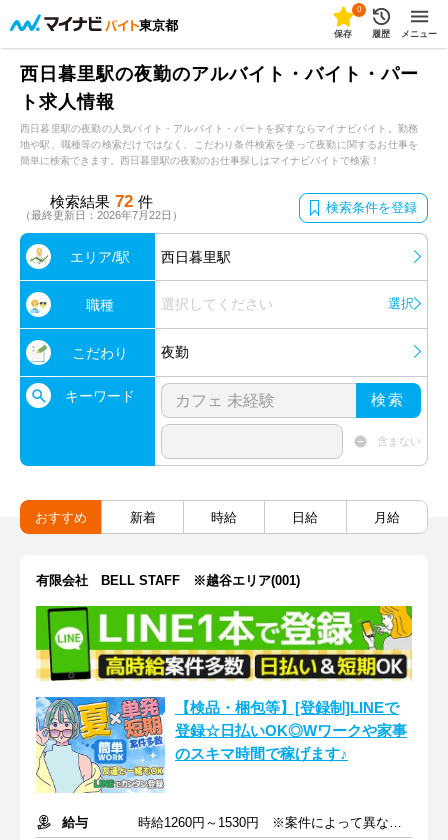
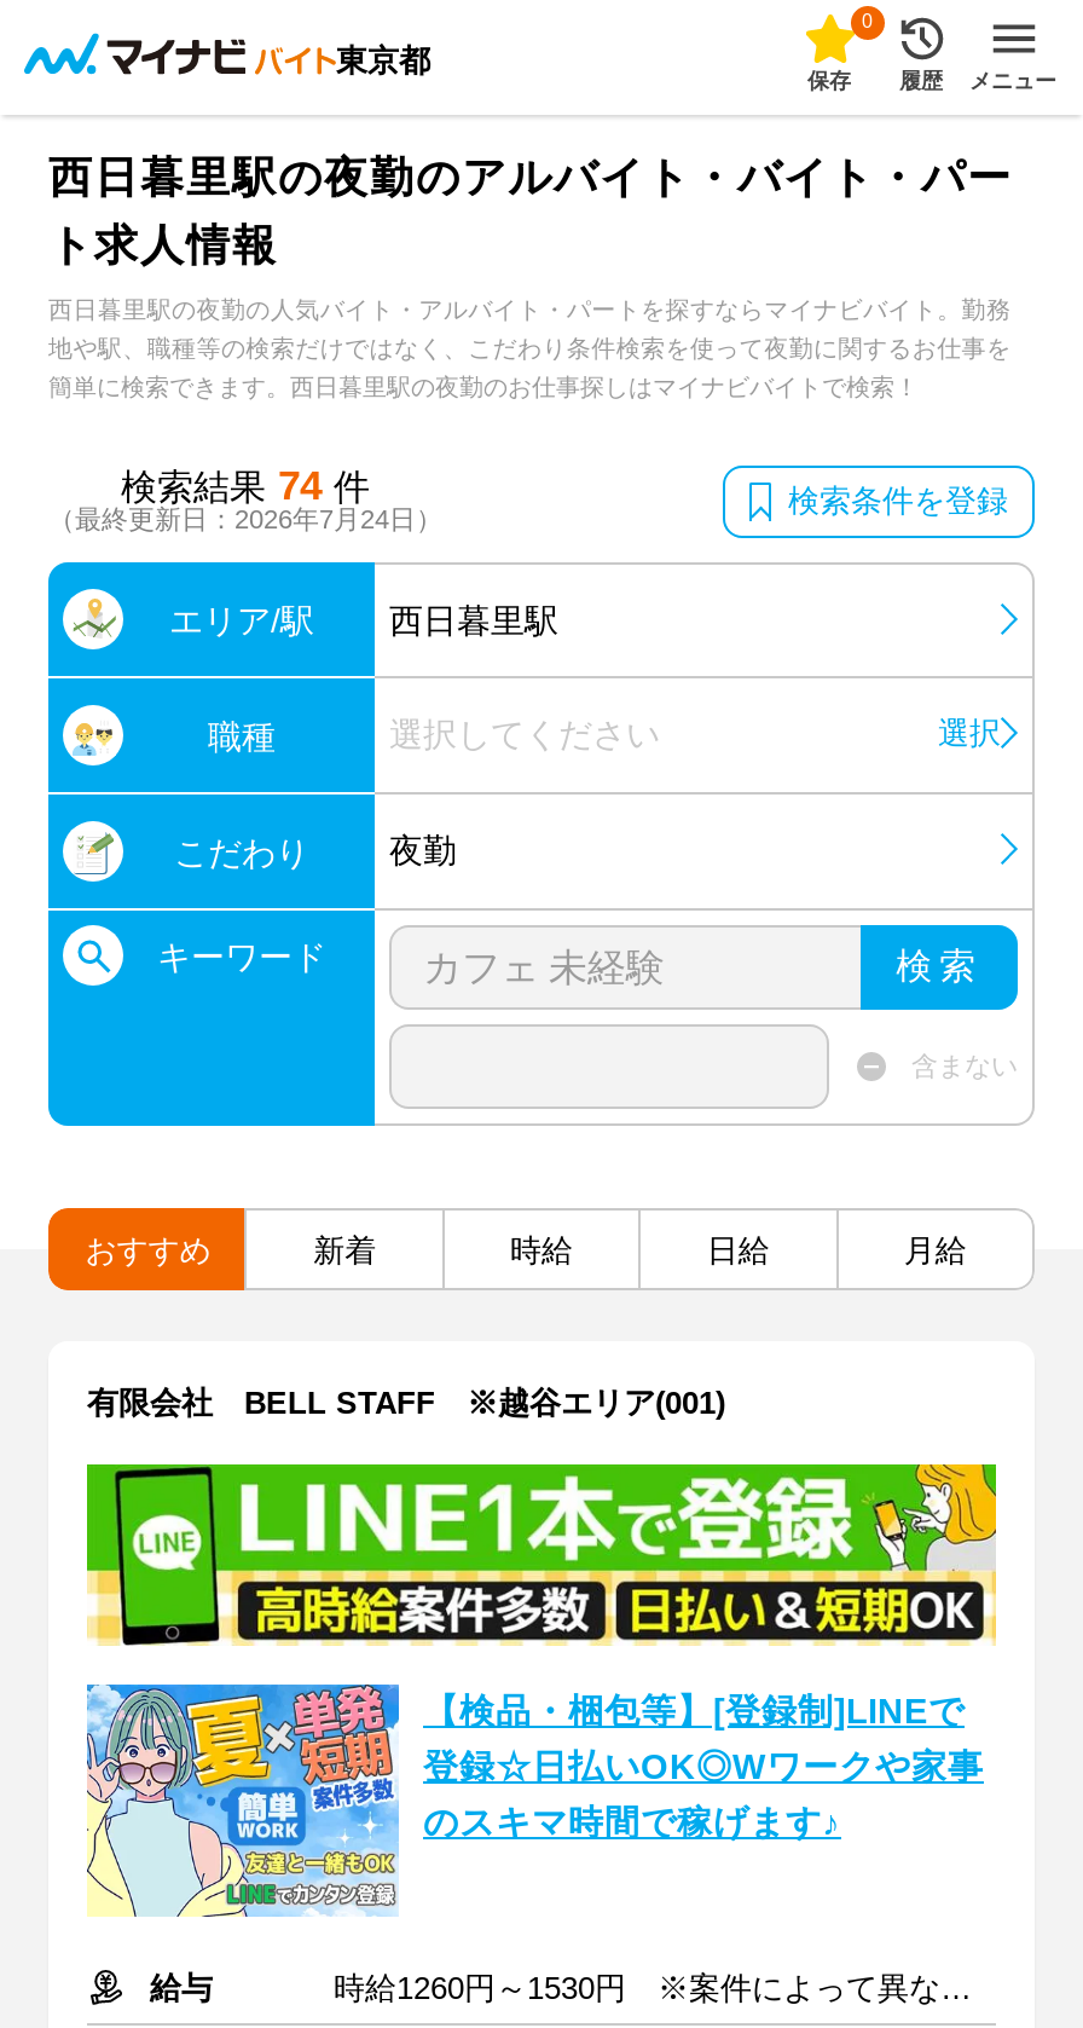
[50,192,153,211] 検索結果 72 件 -> [121,463,370,509] 検索結果 74 件
[20,209,183,221] （最終更新日：2026年7月22日） -> [48,504,442,533] （最終更新日：2026年7月24日）

